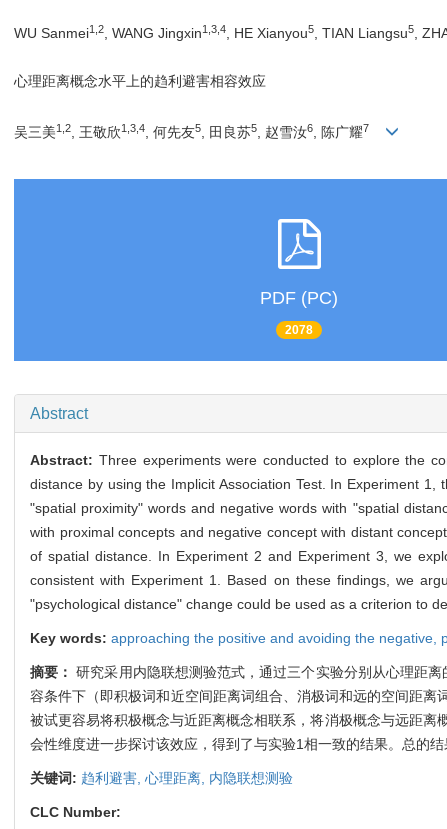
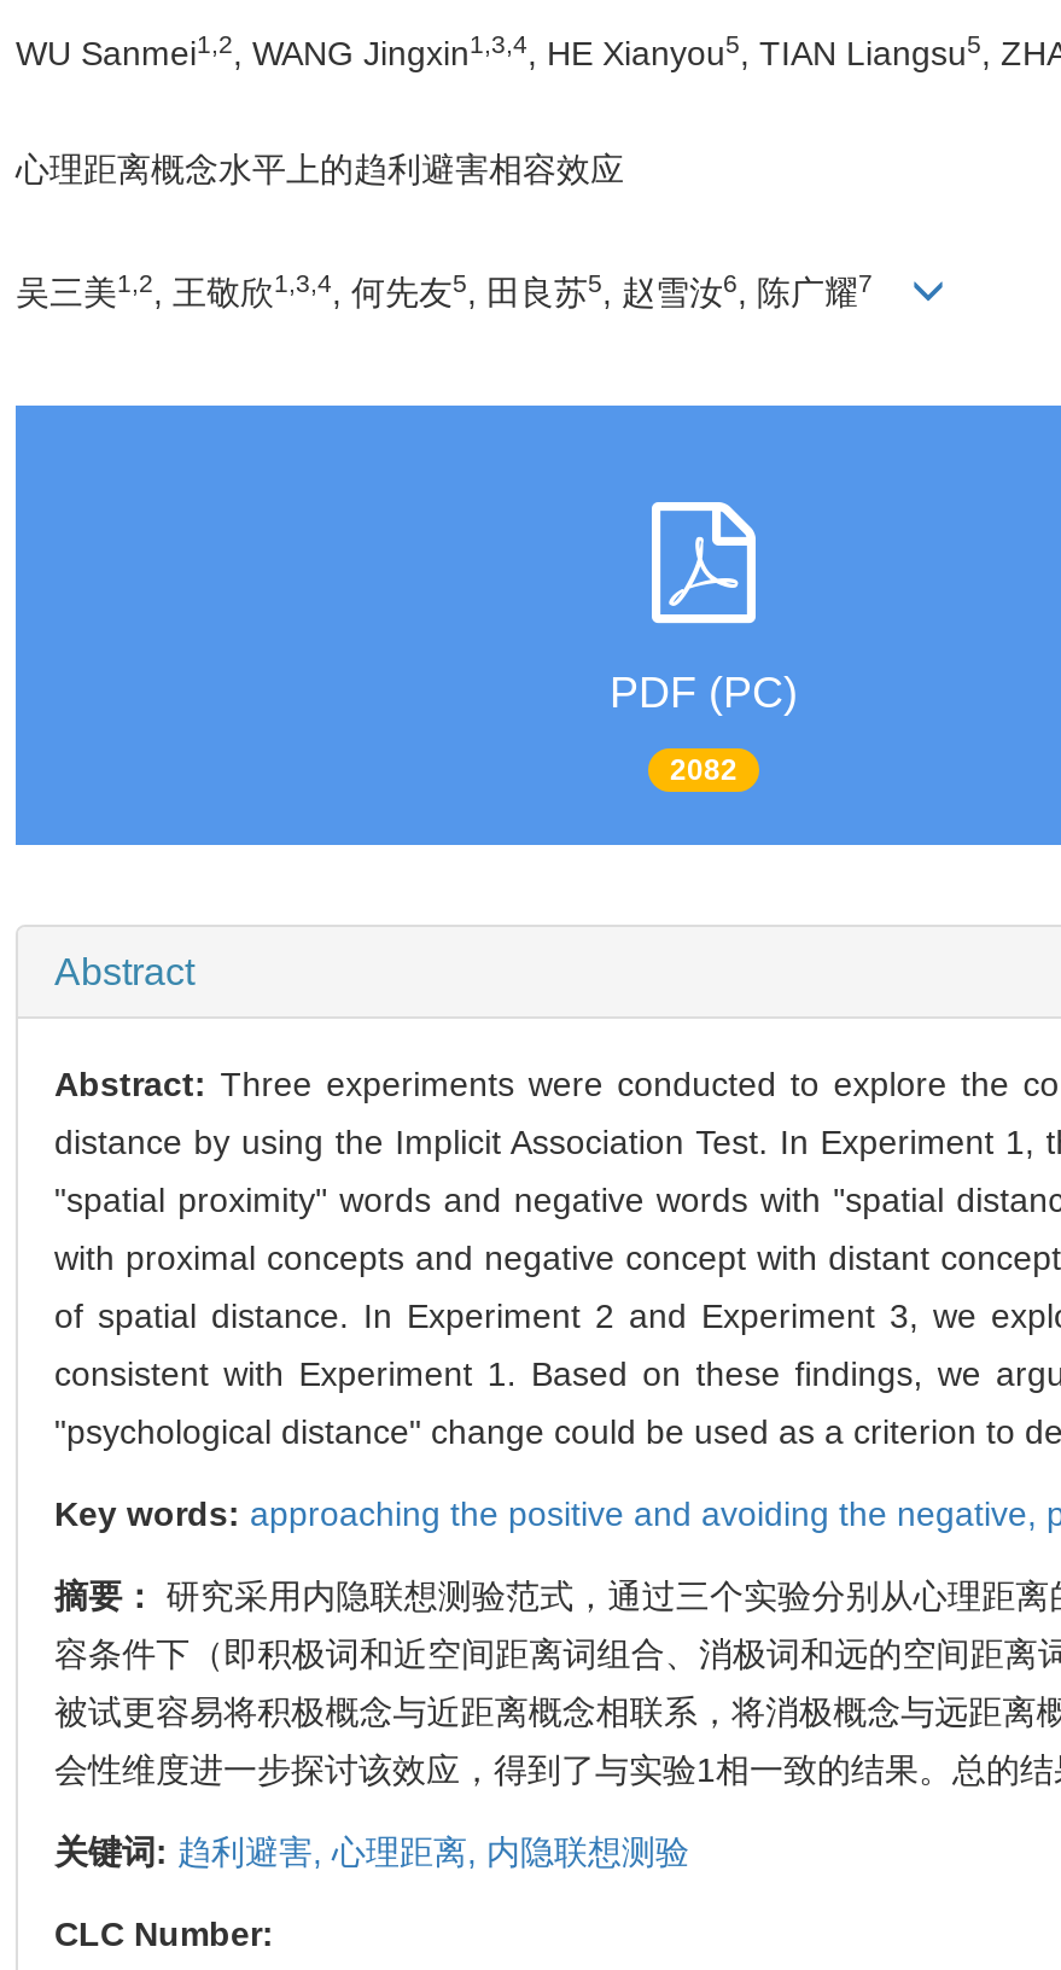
[285,323,313,337] 2078 -> [670,754,738,788] 2082

